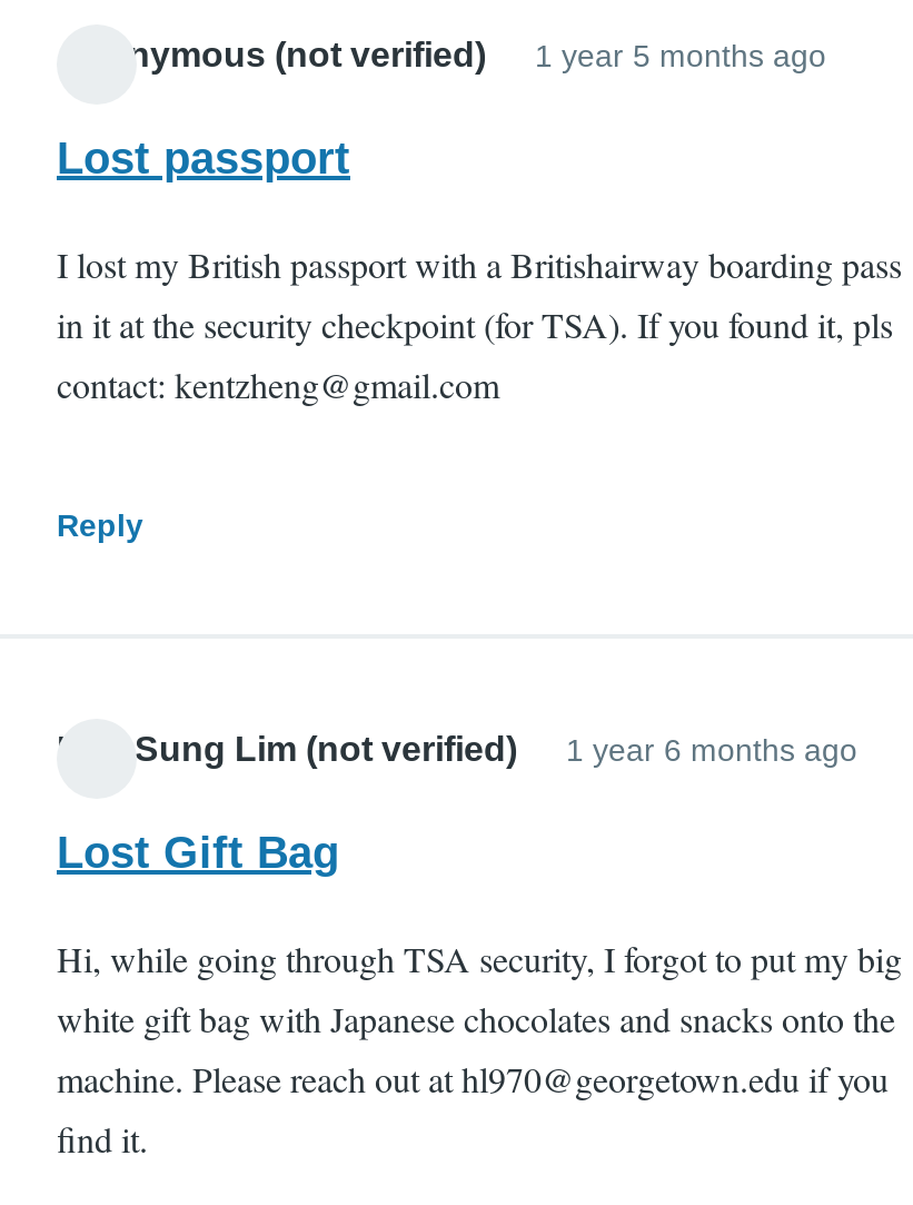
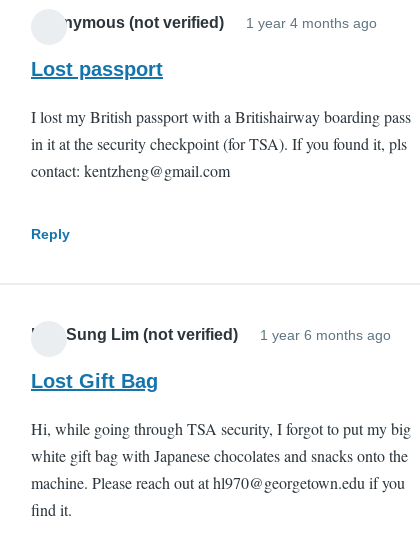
[535,37,826,72] 1 year 5 months ago -> [246,14,377,30] 1 year 4 months ago

